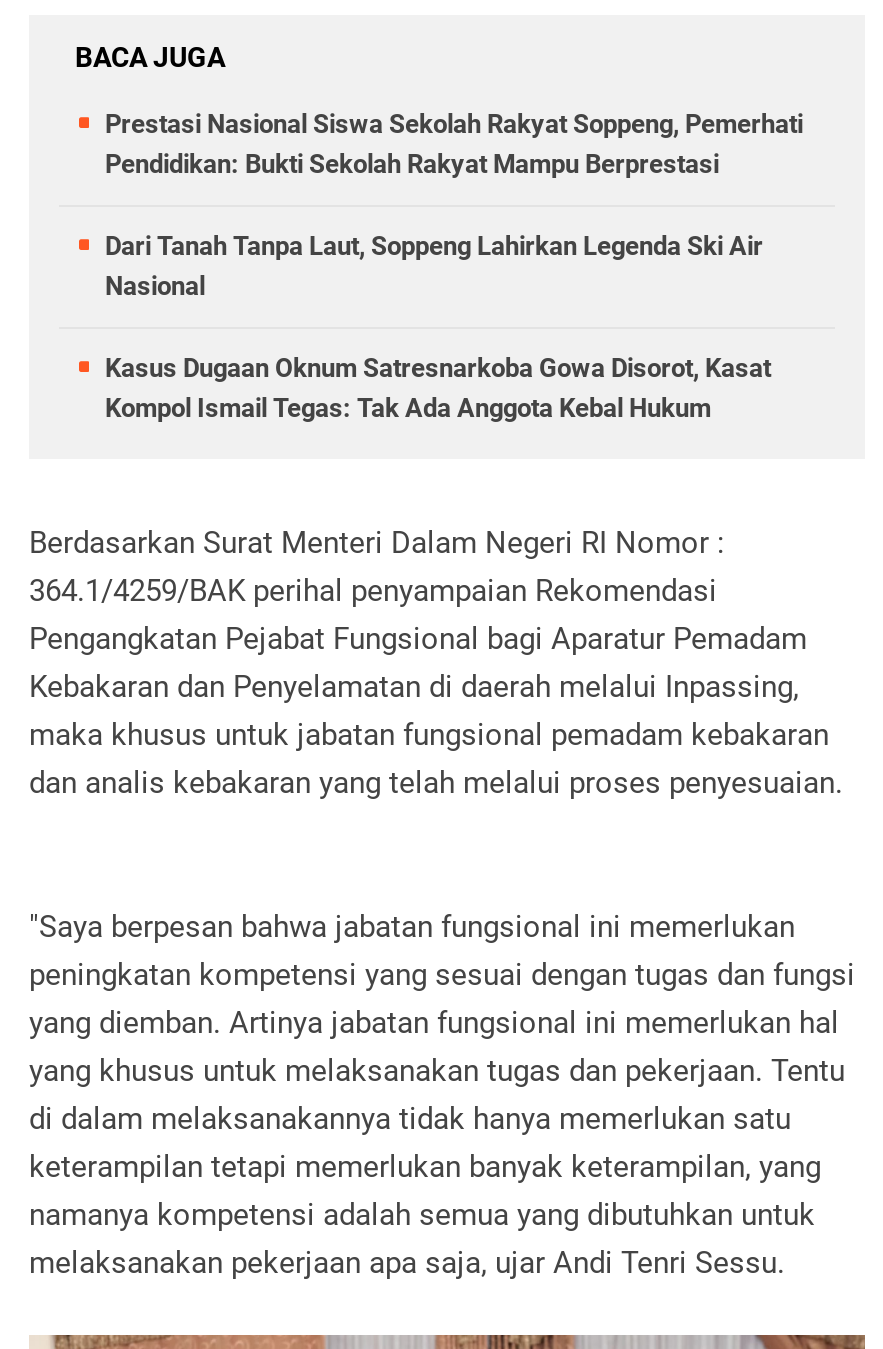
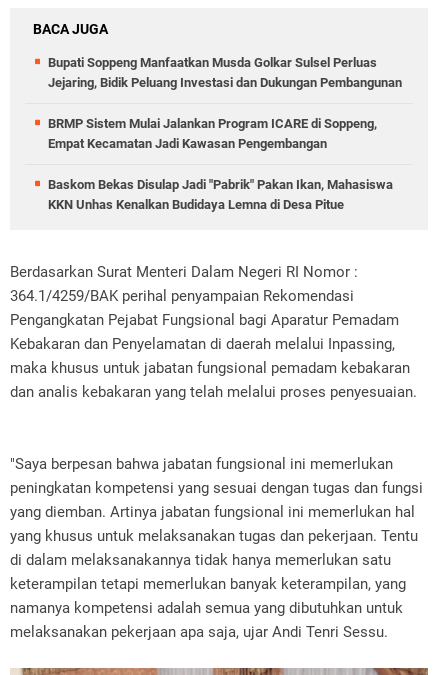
[105,108,803,178] Prestasi Nasional Siswa Sekolah Rakyat Soppeng, Pemerhati | Pendidikan: Bukti Sekolah Rakyat Mampu Berprestasi -> [48,55,402,90] Bupati Soppeng Manfaatkan Musda Golkar Sulsel Perluas | Jejaring, Bidik Peluang Investasi dan Dukungan Pembangunan
[105,230,763,300] Dari Tanah Tanpa Laut, Soppeng Lahirkan Legenda Ski Air | Nasional -> [48,116,377,151] BRMP Sistem Mulai Jalankan Program ICARE di Soppeng, | Empat Kecamatan Jadi Kawasan Pengembangan
[105,352,771,422] Kasus Dugaan Oknum Satresnarkoba Gowa Disorot, Kasat | Kompol Ismail Tegas: Tak Ada Anggota Kebal Hukum -> [48,177,393,212] Baskom Bekas Disulap Jadi "Pabrik" Pakan Ikan, Mahasiswa | KKN Unhas Kenalkan Budidaya Lemna di Desa Pitue

